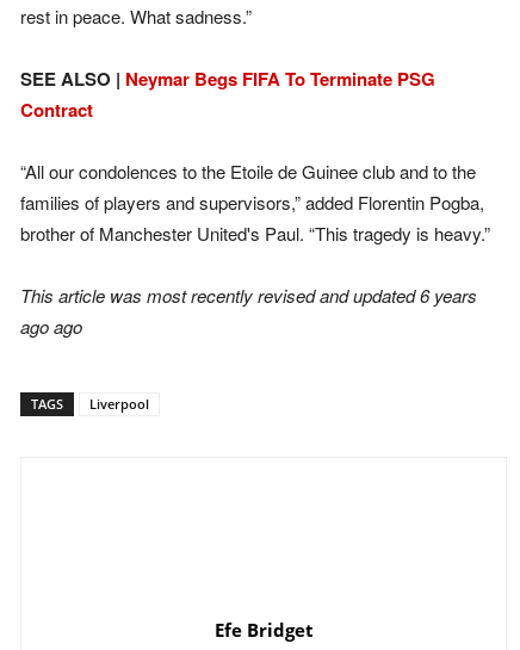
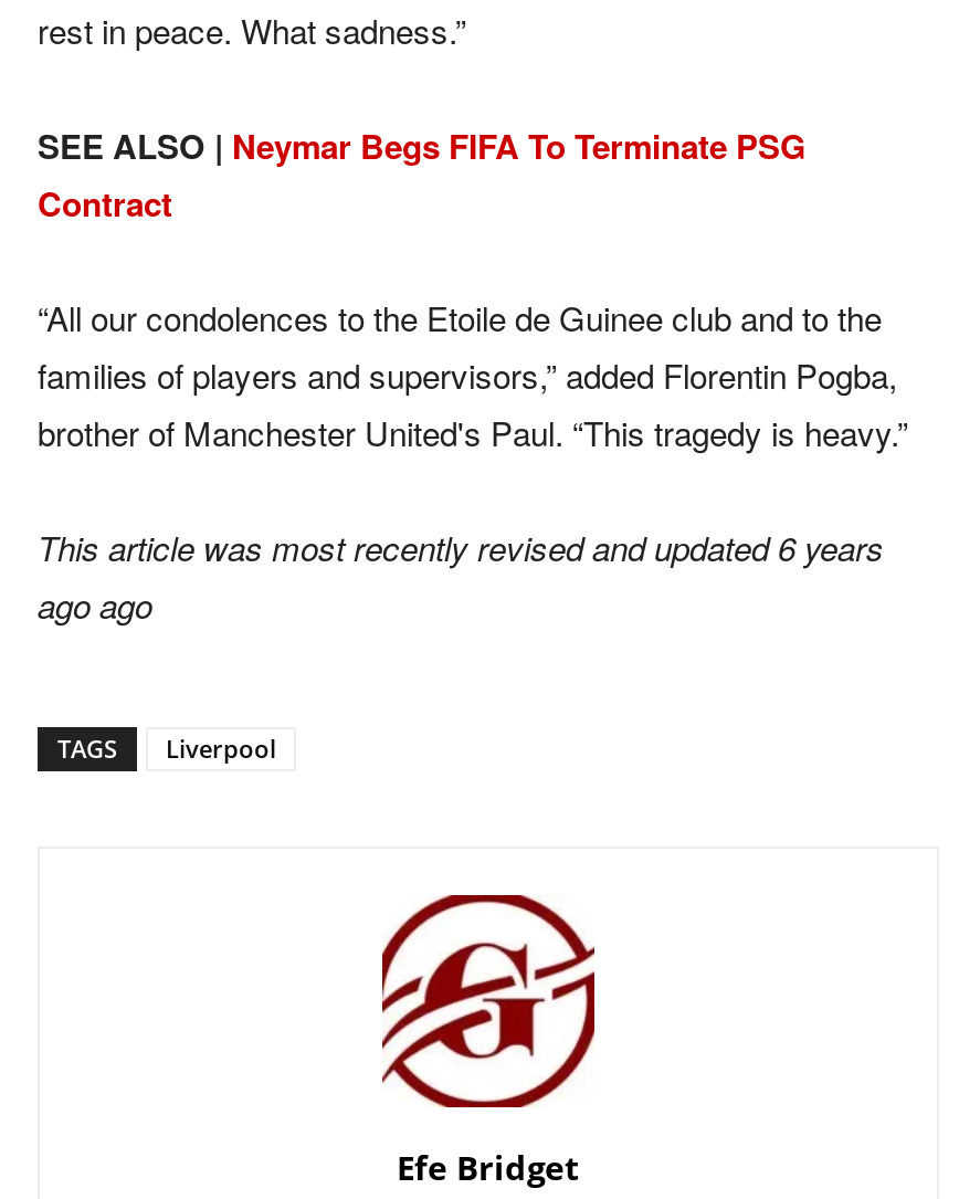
none -> [380,893,597,1109] [image]

